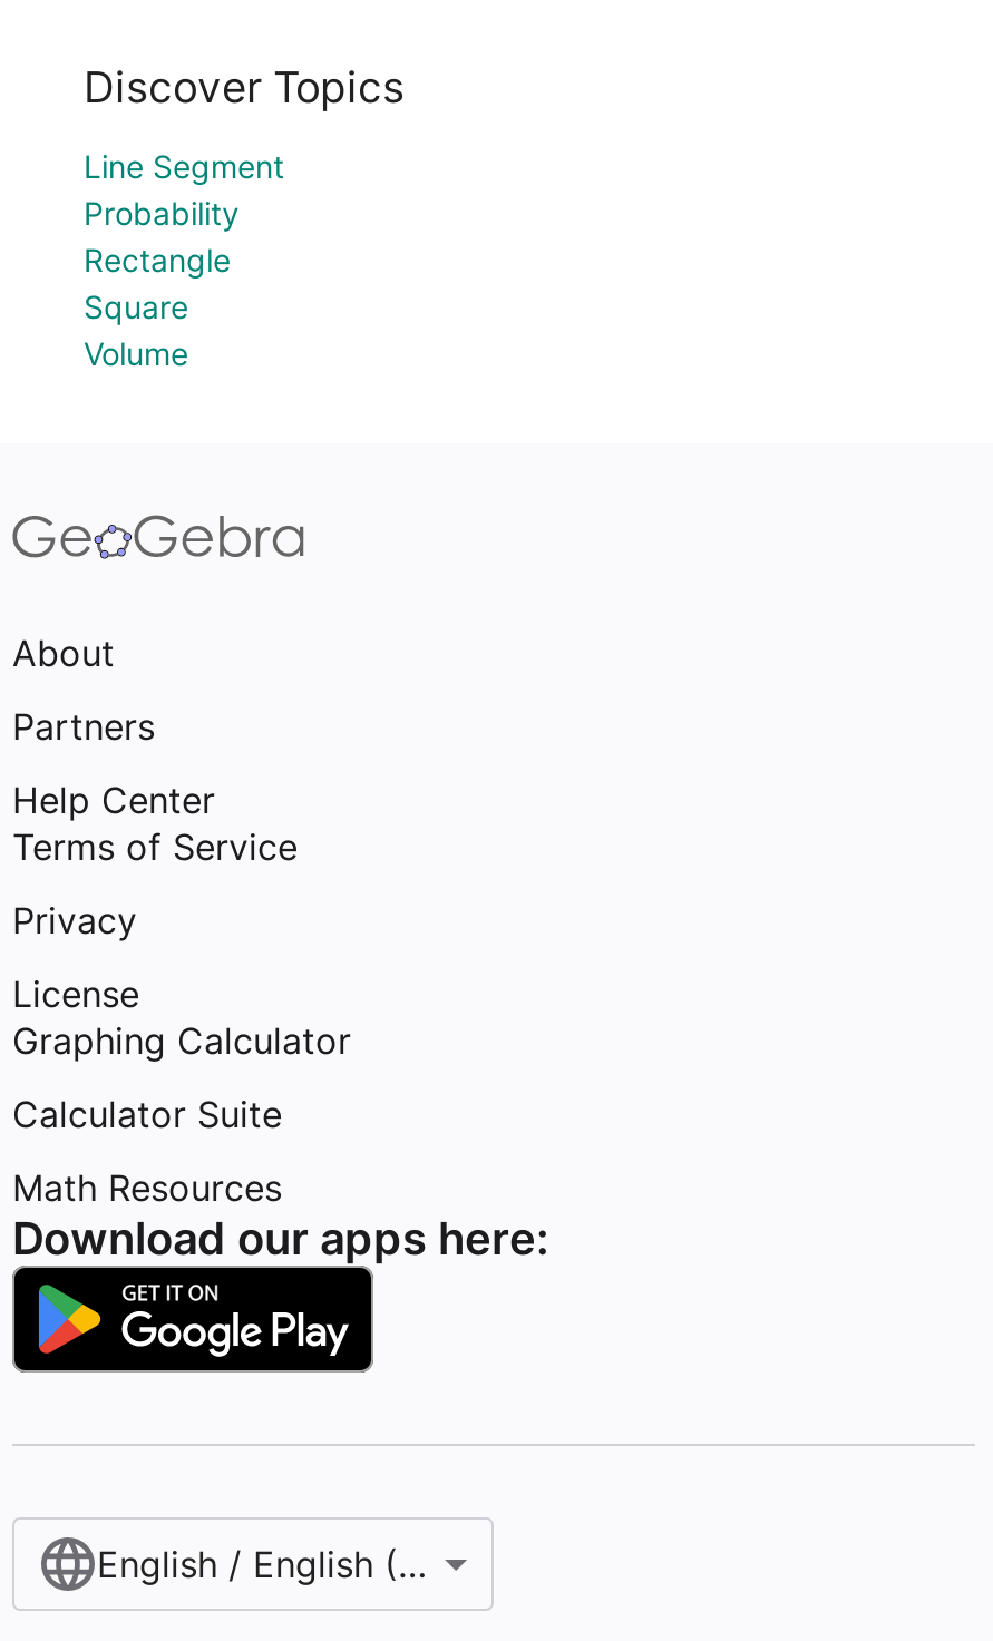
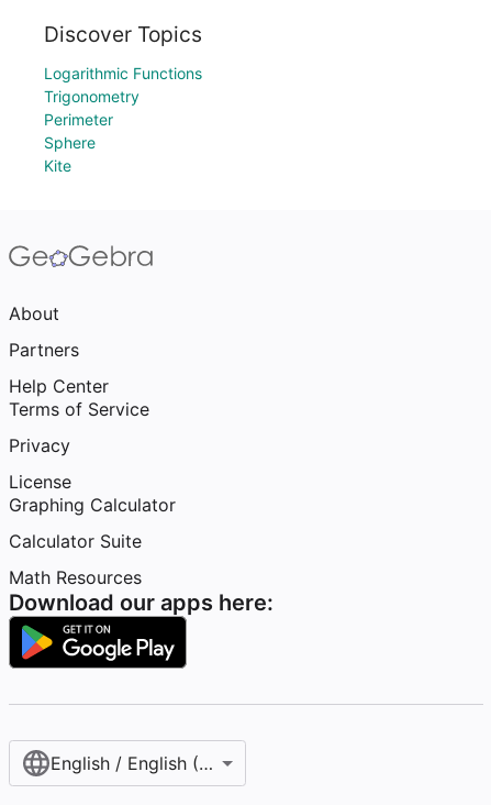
[84,147,284,372] Line Segment | Probability | Rectangle | Square | Volume -> [44,64,202,175] Logarithmic Functions | Trigonometry | Perimeter | Sphere | Kite

